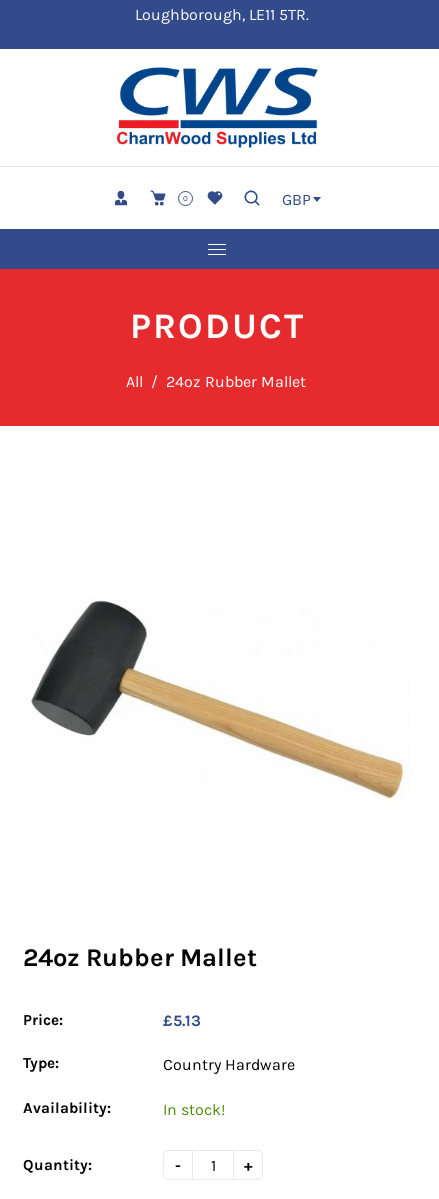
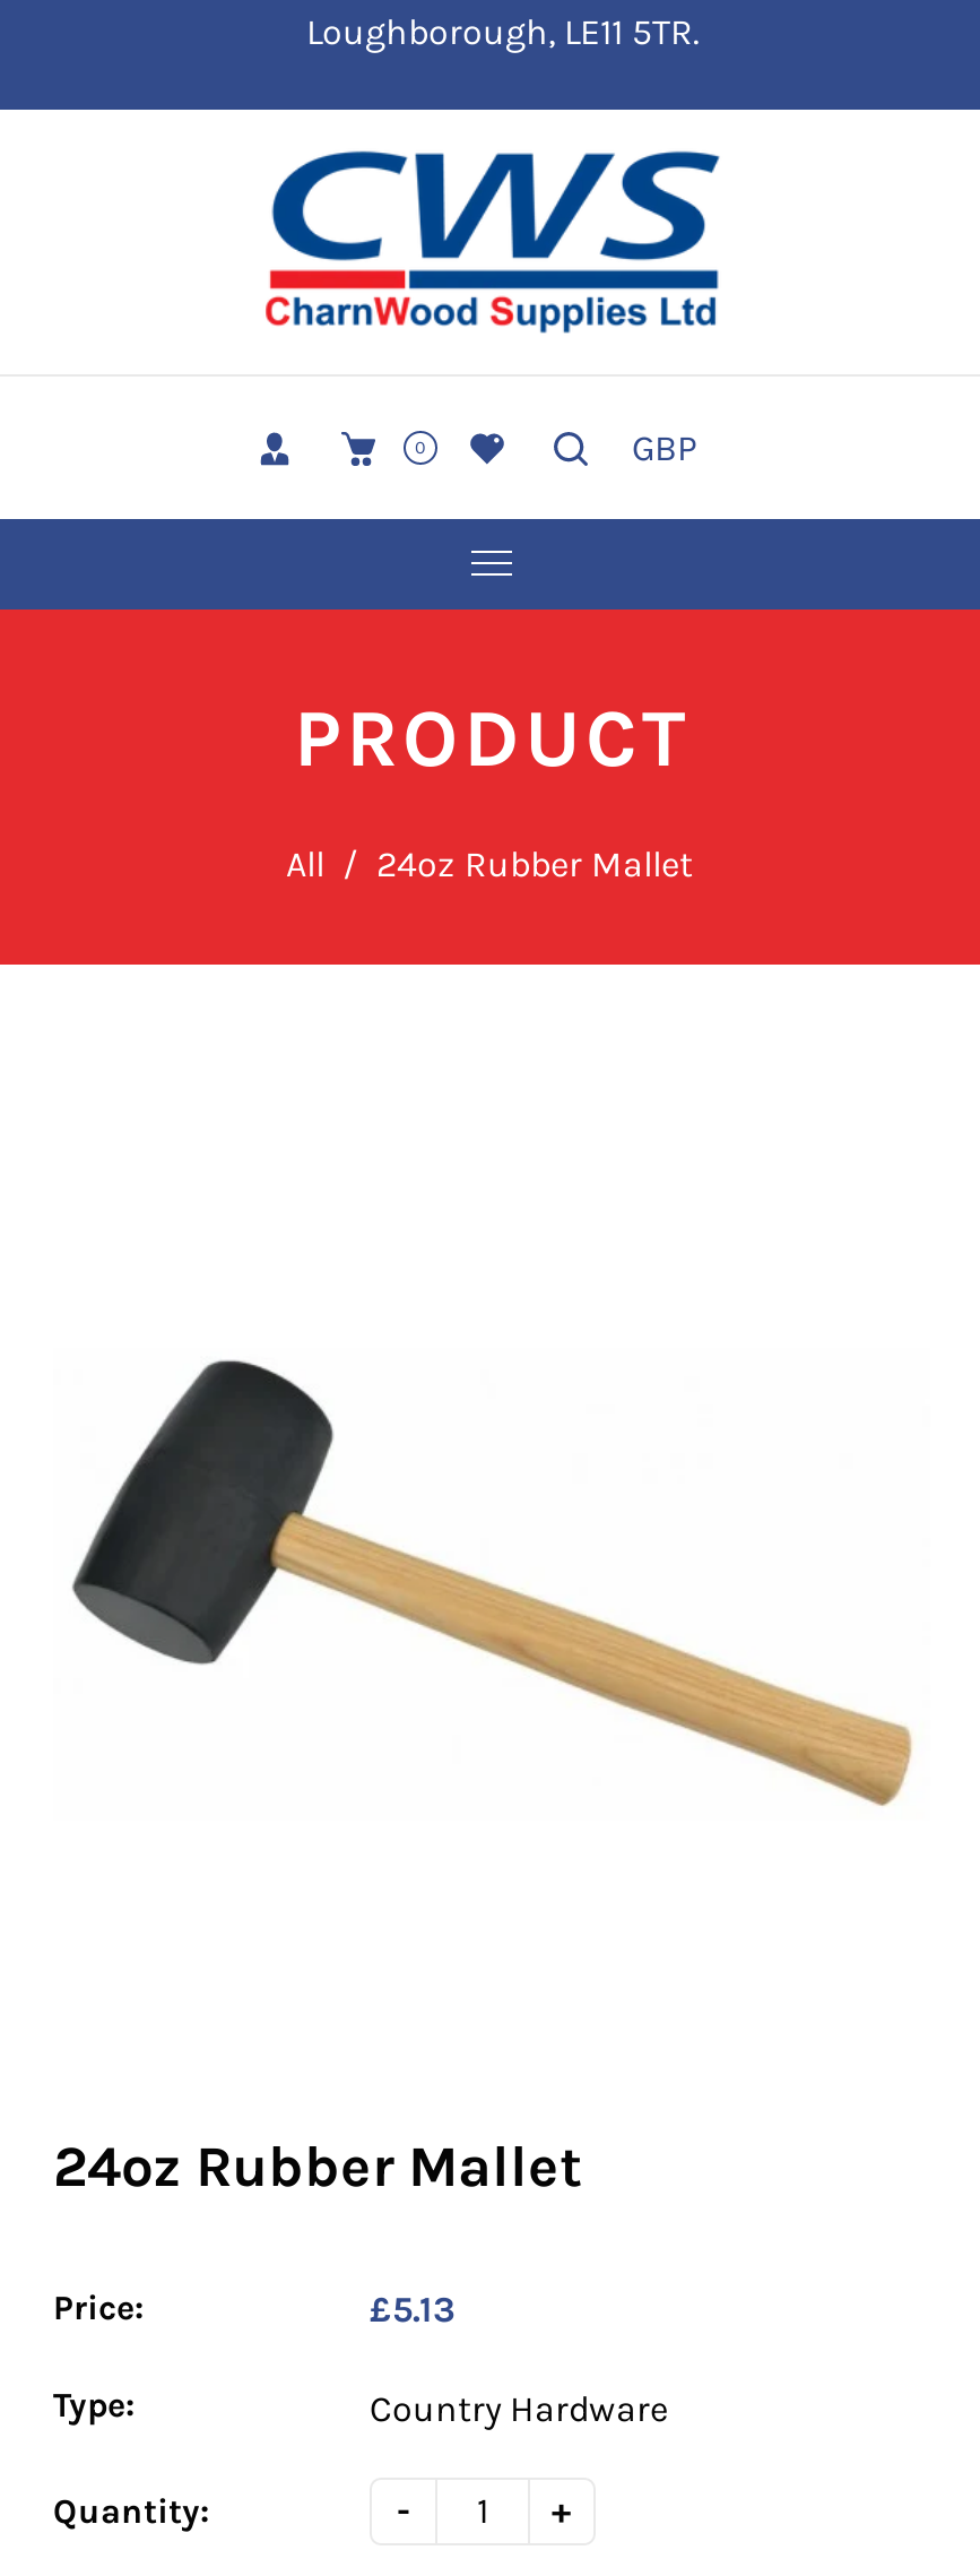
[282,190,311,209] GBP -> none
[23,1099,225,1119] Availability: | In stock! -> none

